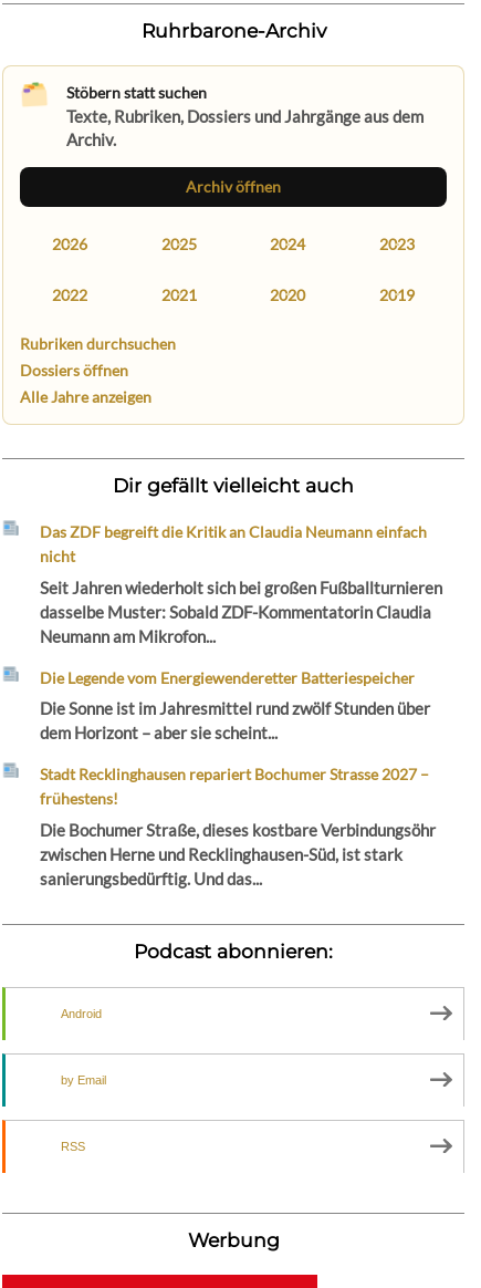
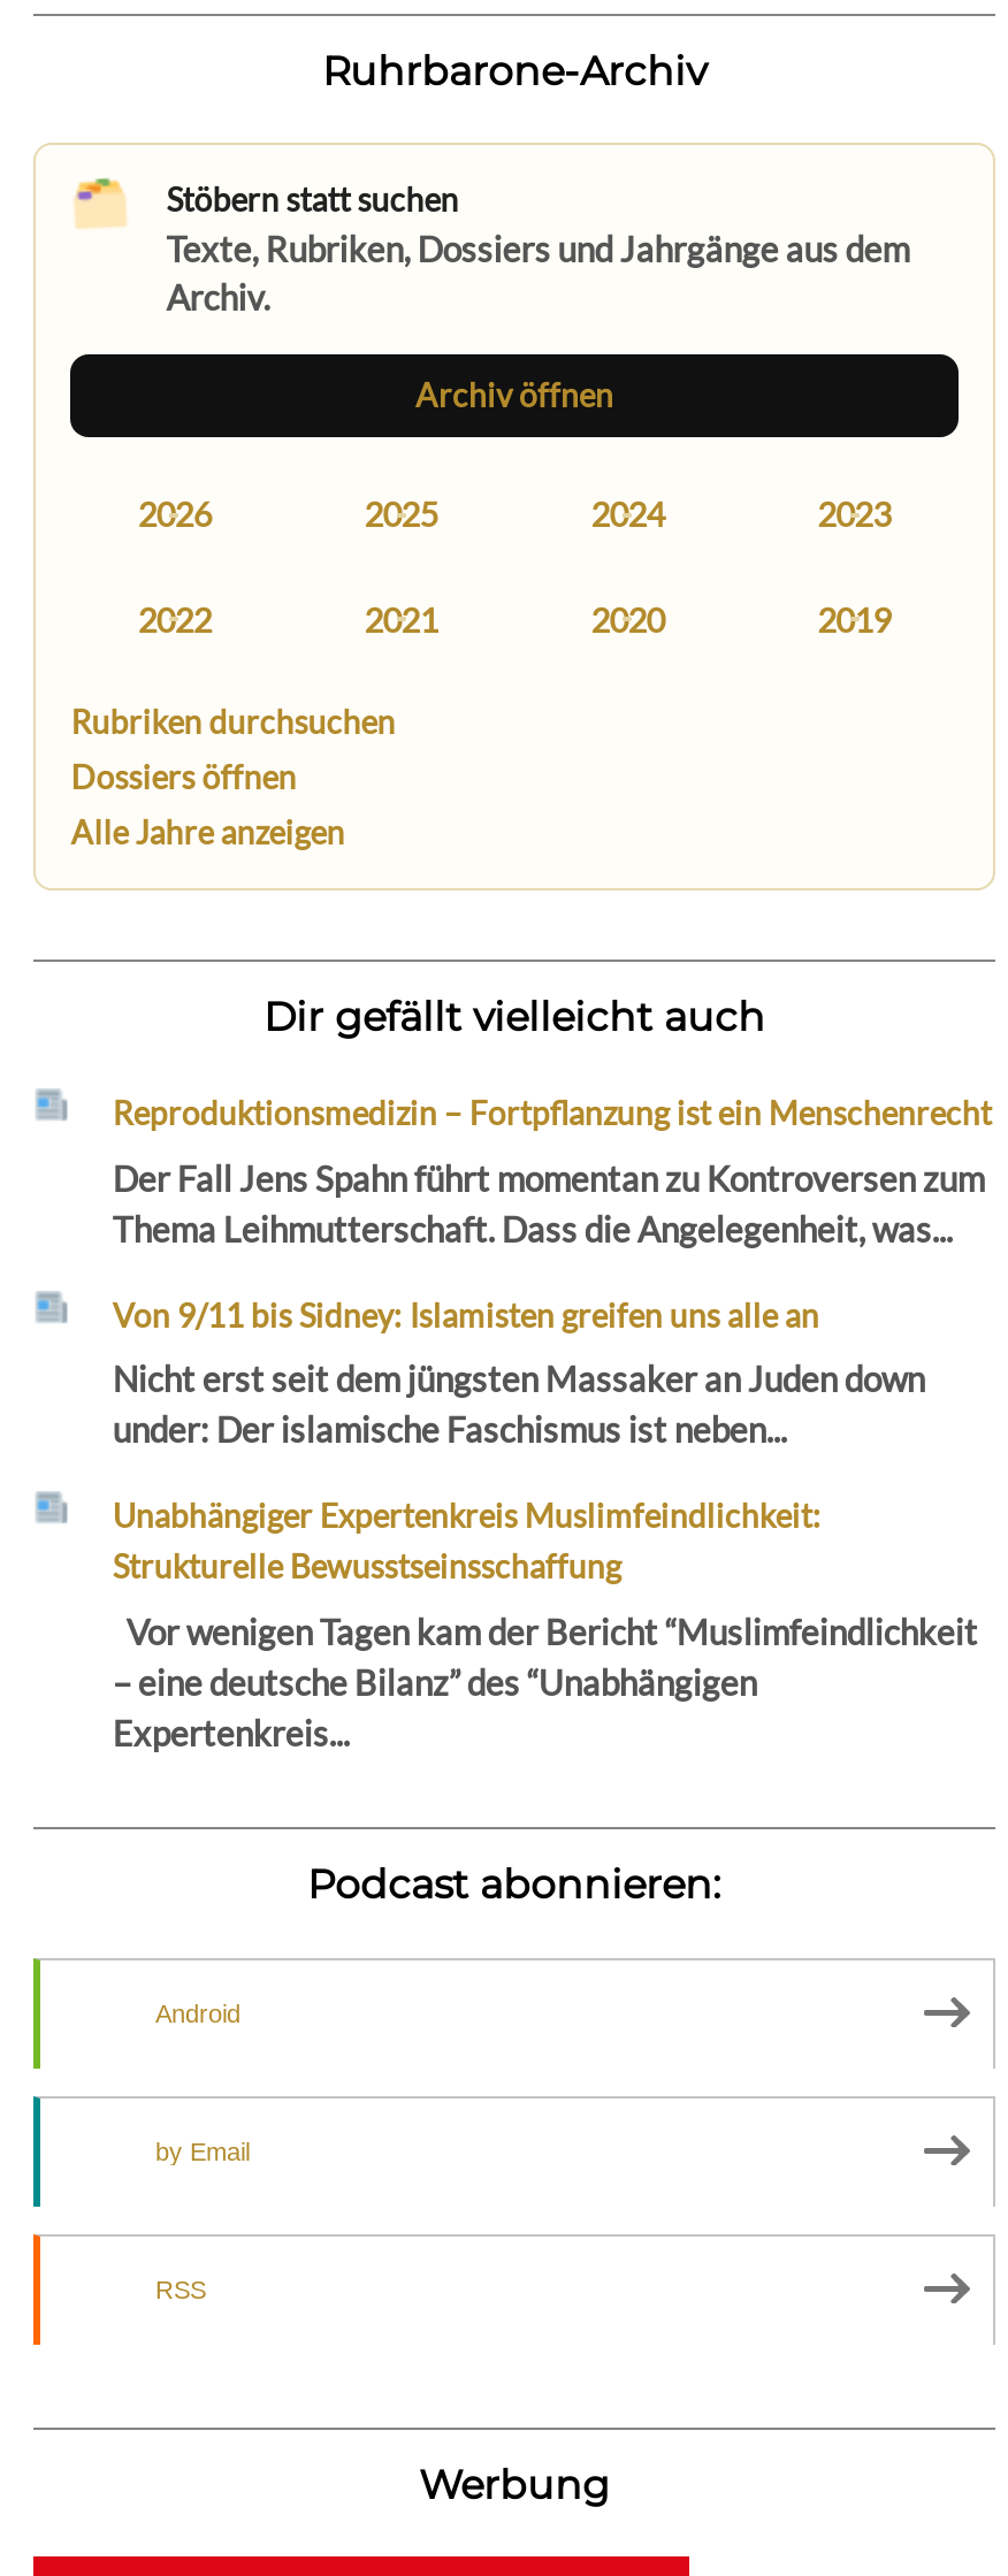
[40,522,427,565] Das ZDF begreift die Kritik an Claudia Neumann einfach | nicht -> [113,1093,992,1132] Reproduktionsmedizin – Fortpflanzung ist ein Menschenrecht
[40,577,443,646] Seit Jahren wiederholt sich bei großen Fußballturnieren | dasselbe Muster: Sobald ZDF-Kommentatorin Claudia | Neumann am Mikrofon... -> [113,1156,985,1248] Der Fall Jens Spahn führt momentan zu Kontroversen zum | Thema Leihmutterschaft. Dass die Angelegenheit, was...
[40,668,415,687] Die Legende vom Energiewenderetter Batteriespeicher -> [113,1294,819,1333] Von 9/11 bis Sidney: Islamisten greifen uns alle an
[40,698,431,743] Die Sonne ist im Jahresmittel rund zwölf Stunden über | dem Horizont – aber sie scheint... -> [113,1358,925,1450] Nicht erst seit dem jüngsten Massaker an Juden down | under: Der islamische Faschismus ist neben...
[40,765,429,808] Stadt Recklinghausen repariert Bochumer Strasse 2027 – | frühestens! -> [113,1496,821,1586] Unabhängiger Expertenkreis Muslimfeindlichkeit: | Strukturelle Bewusstseinsschaffung
[40,820,436,888] Die Bochumer Straße, dieses kostbare Verbindungsöhr | zwischen Herne und Recklinghausen-Süd, ist stark | sanierungsbedürftig. Und das... -> [113,1610,978,1753] Vor wenigen Tagen kam der Bericht “Muslimfeindlichkeit | – eine deutsche Bilanz” des “Unabhängigen | Expertenkreis...

